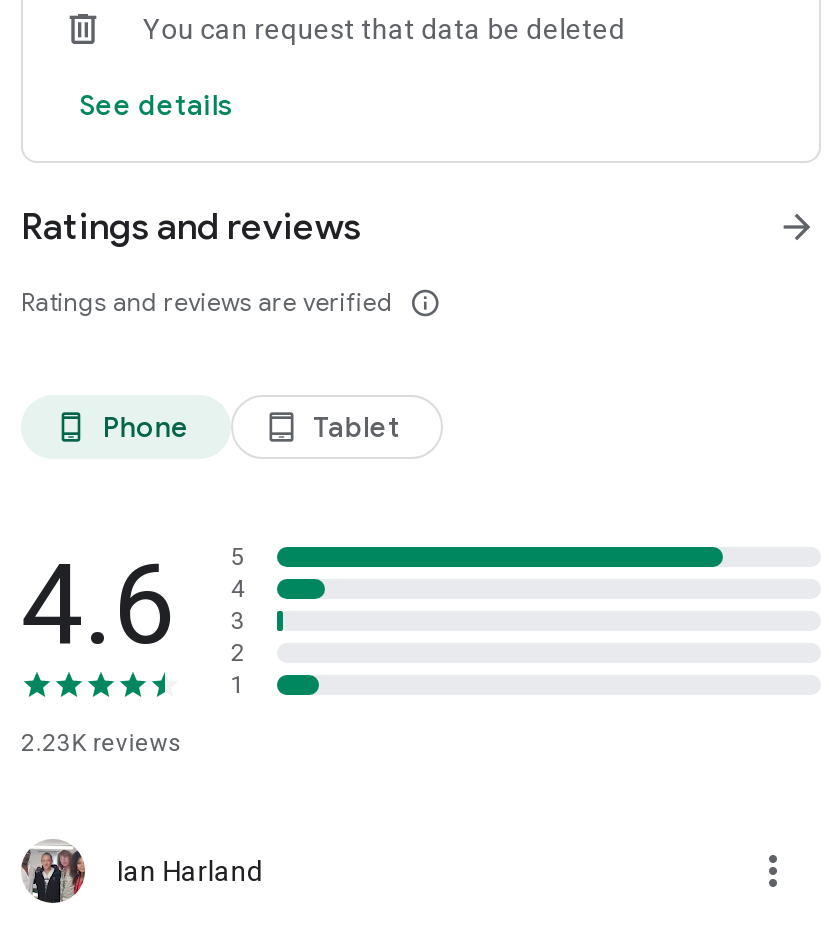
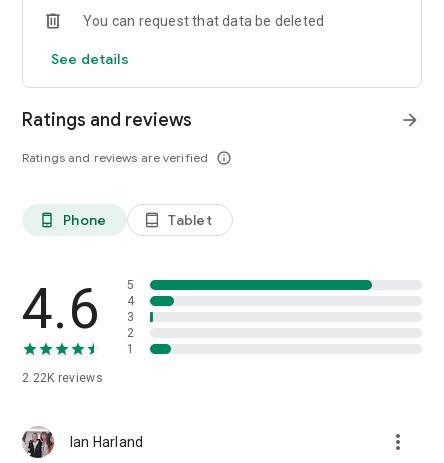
[21,729,183,757] 2.23K reviews -> [22,371,103,385] 2.22K reviews

